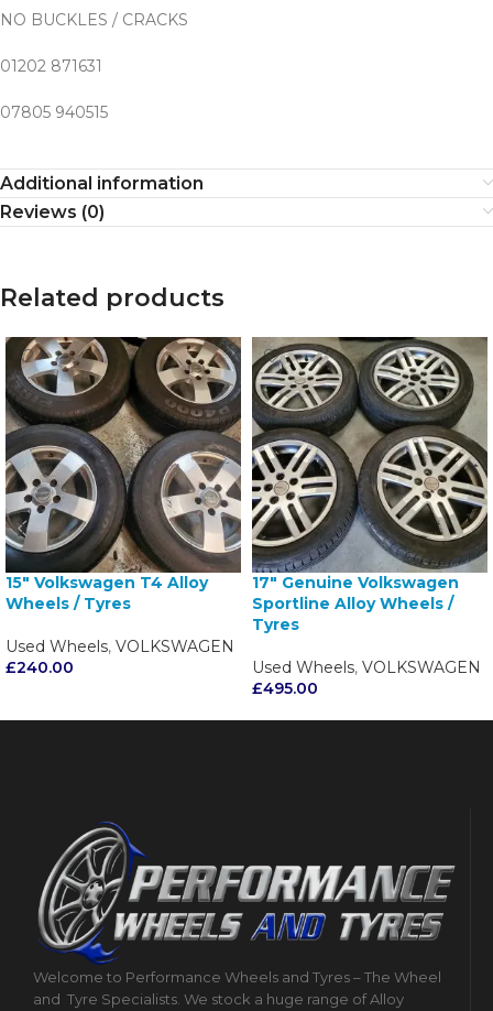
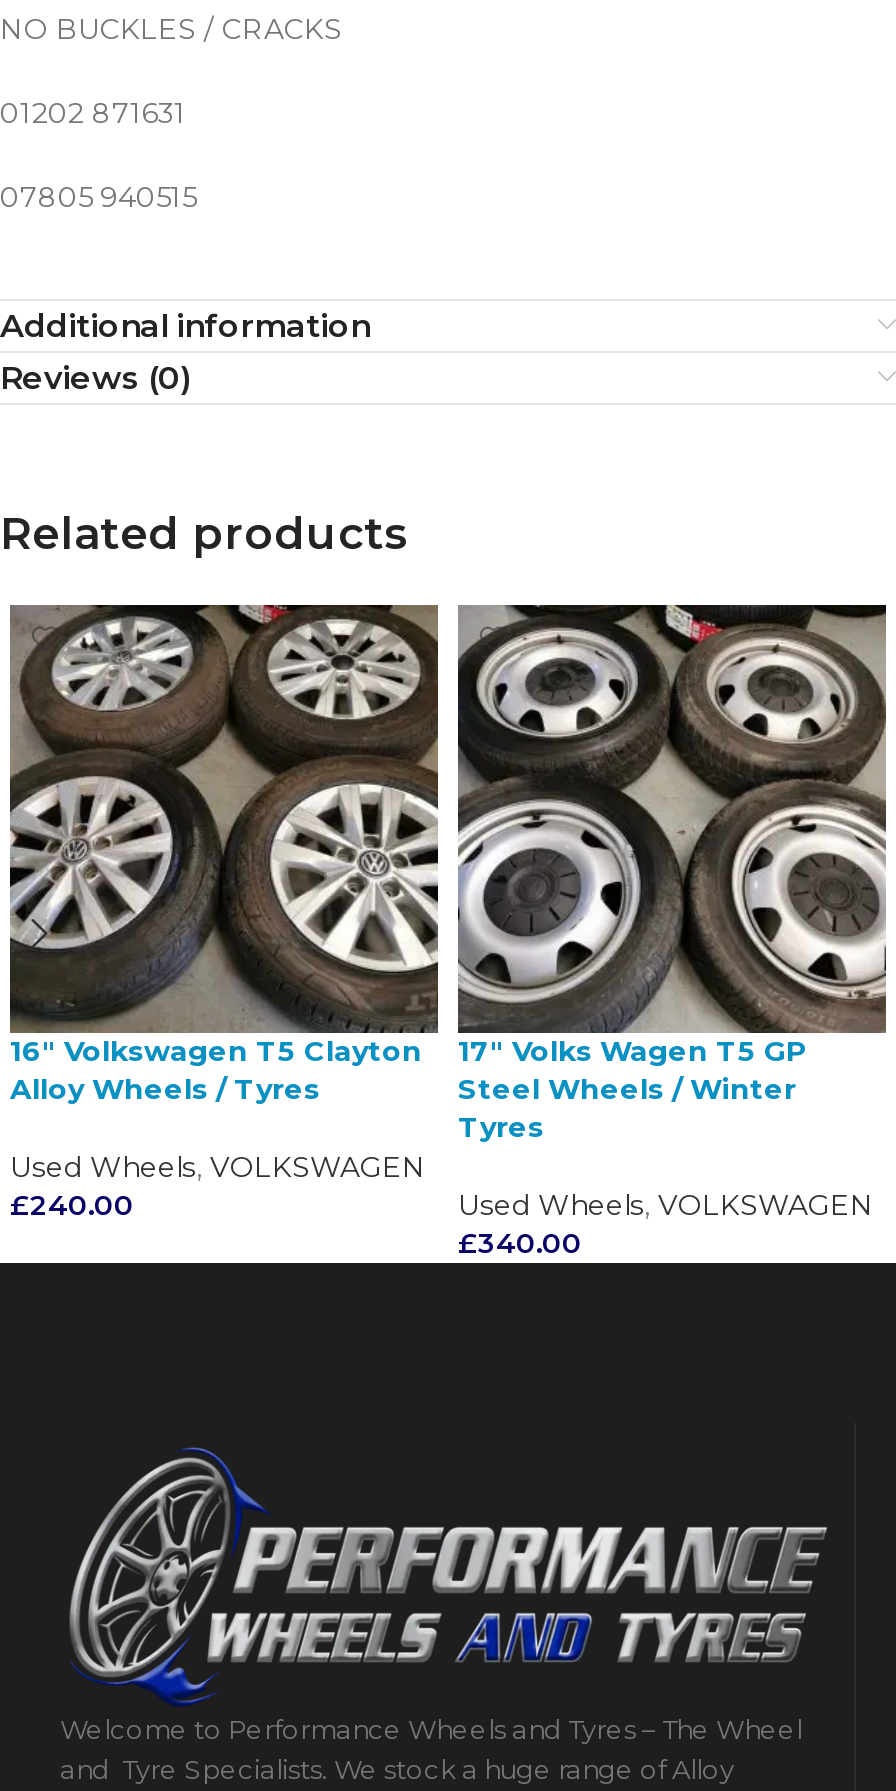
[4,336,242,613] [image] | 15″ Volkswagen T4 Alloy | Wheels / Tyres -> [8,603,438,1107] [image] | 16″ Volkswagen T5 Clayton | Alloy Wheels / Tyres
[251,336,489,613] [image] | 17″ Genuine Volkswagen | Sportline Alloy Wheels / -> [456,603,886,1107] [image] | 17″ Volks Wagen T5 GP | Steel Wheels / Winter
[252,678,318,698] £495.00 -> [458,1225,582,1261] £340.00

